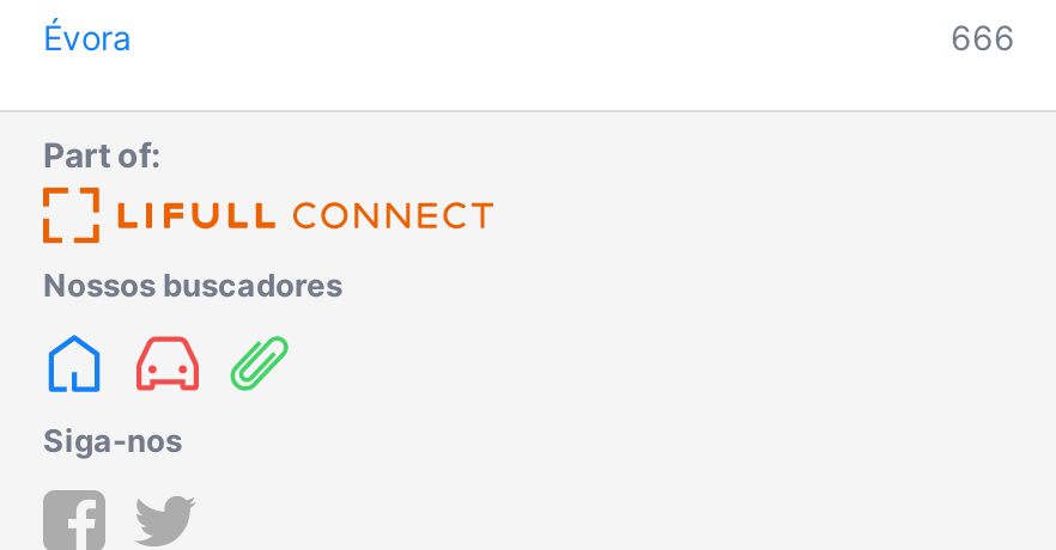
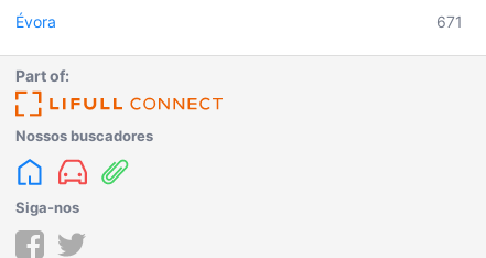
[951,16,1015,56] 666 -> [436,12,463,30] 671

